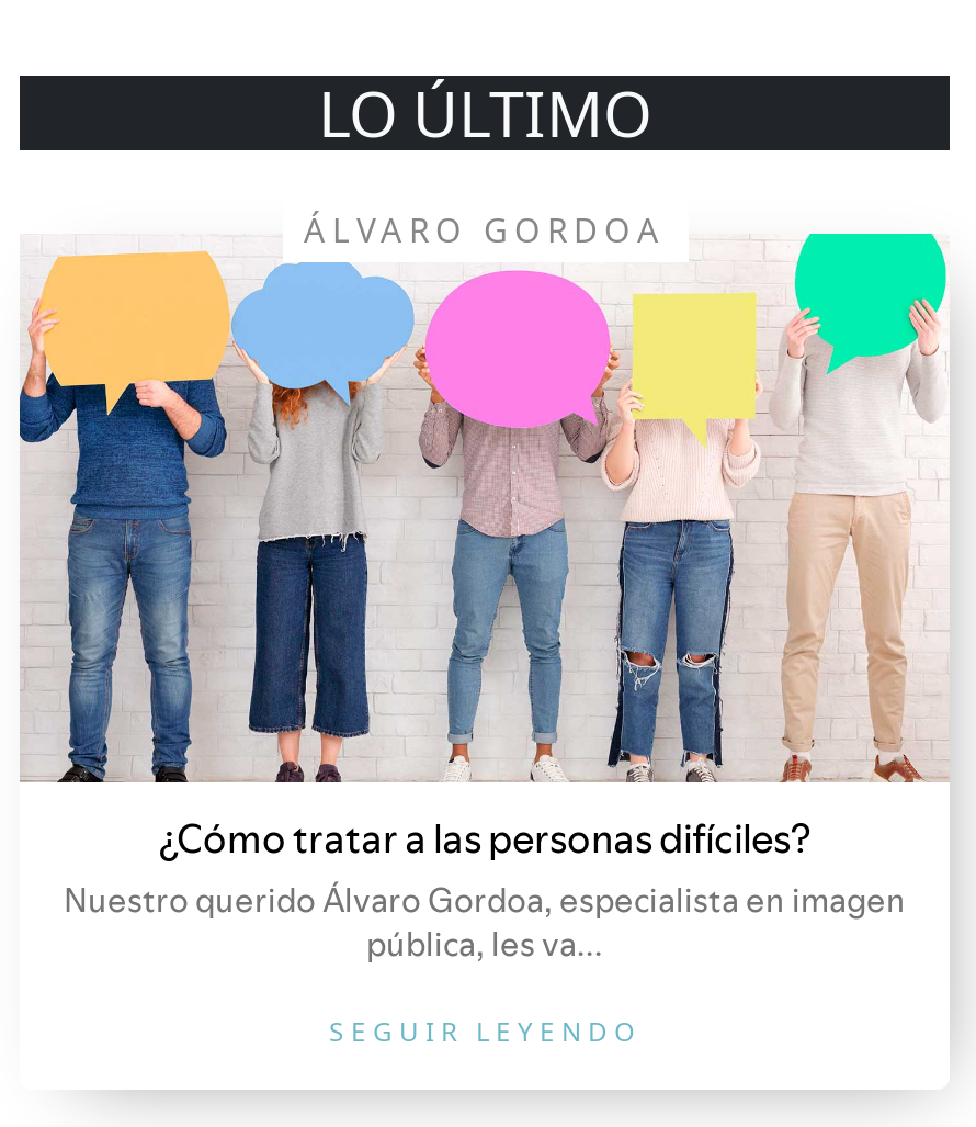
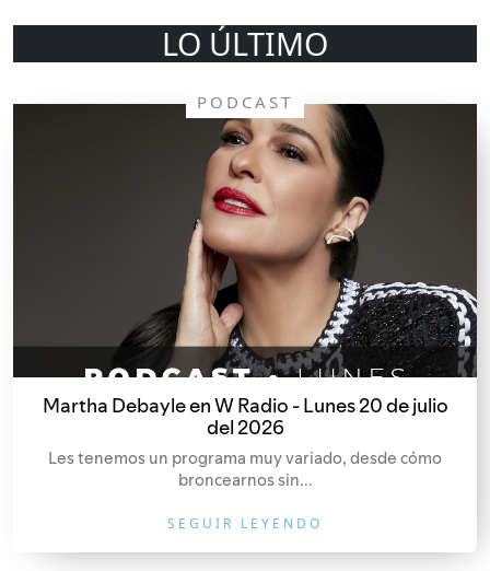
[18,207,950,782] [image] | ÁLVARO GORDOA -> [12,91,478,378] [image] | PODCAST
[64,811,906,967] ¿Cómo tratar a las personas difíciles? | Nuestro querido Álvaro Gordoa, especialista en imagen | pública, les va... -> [42,392,448,491] Martha Debayle en W Radio - Lunes 20 de julio | del 2026 | Les tenemos un programa muy variado, desde cómo | broncearnos sin...

